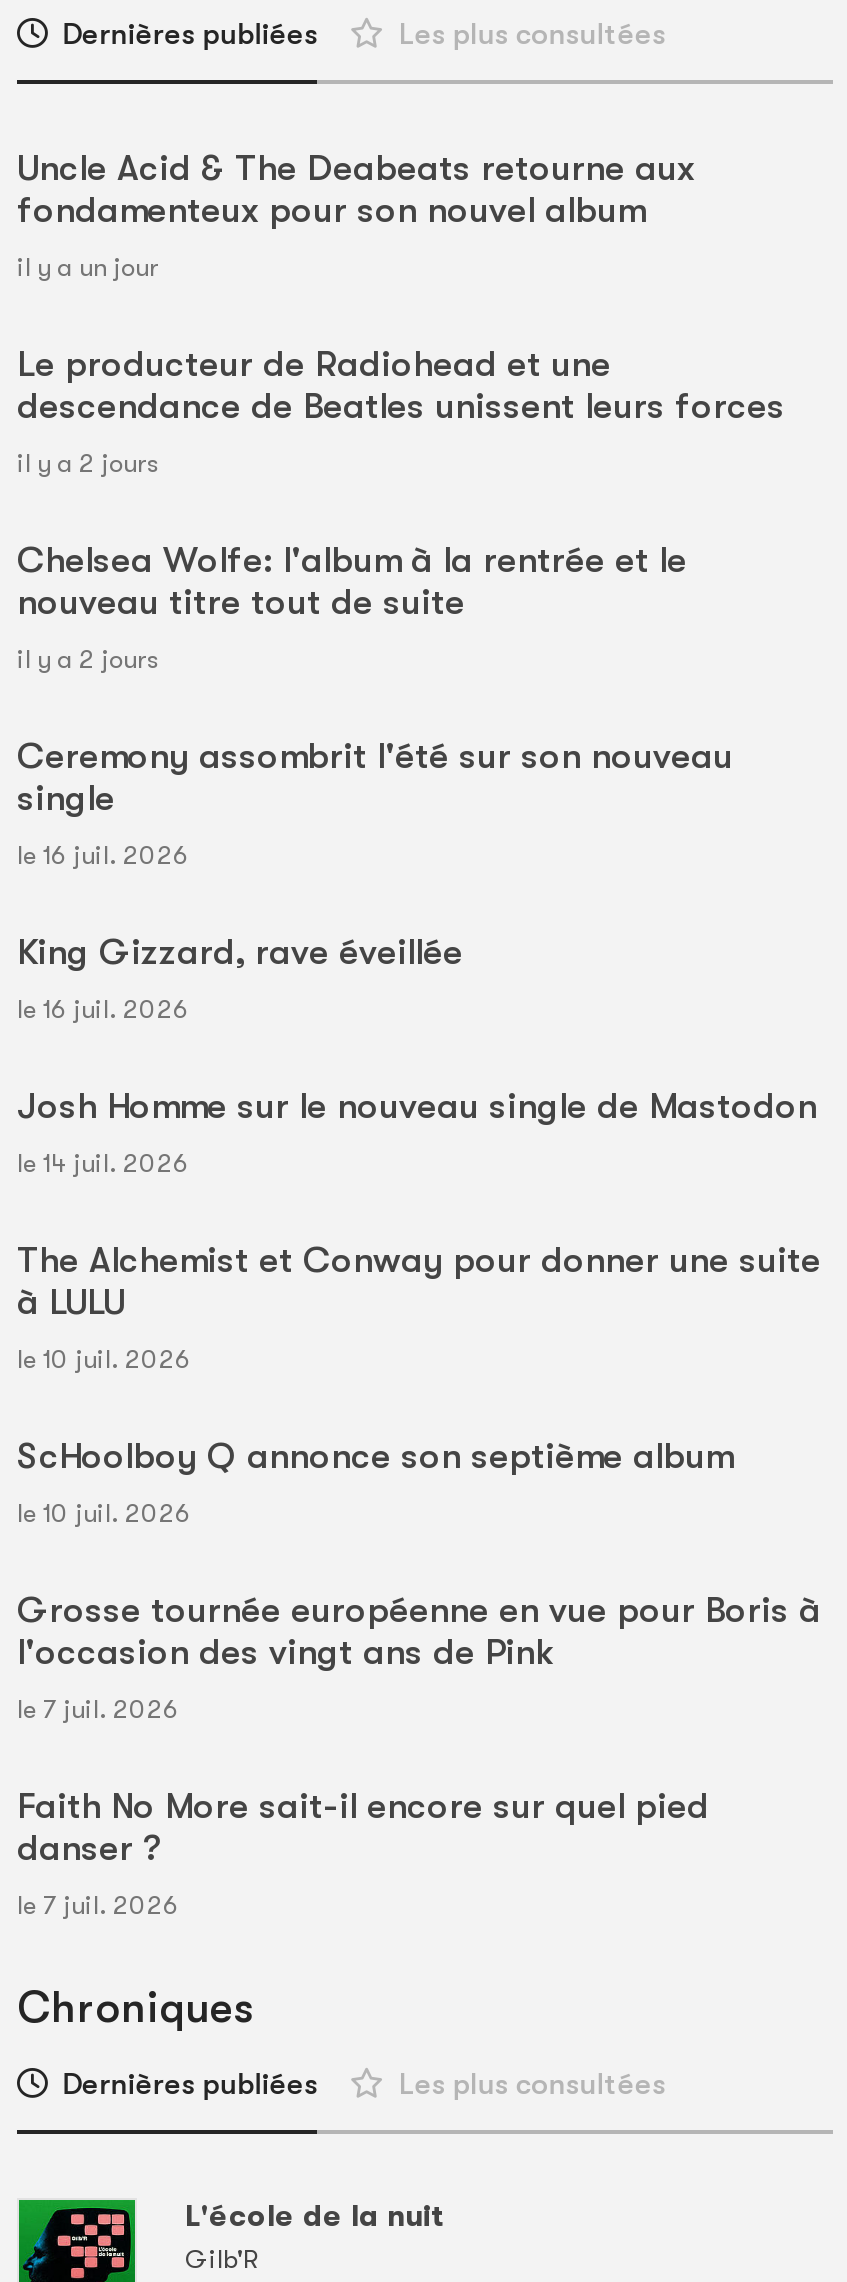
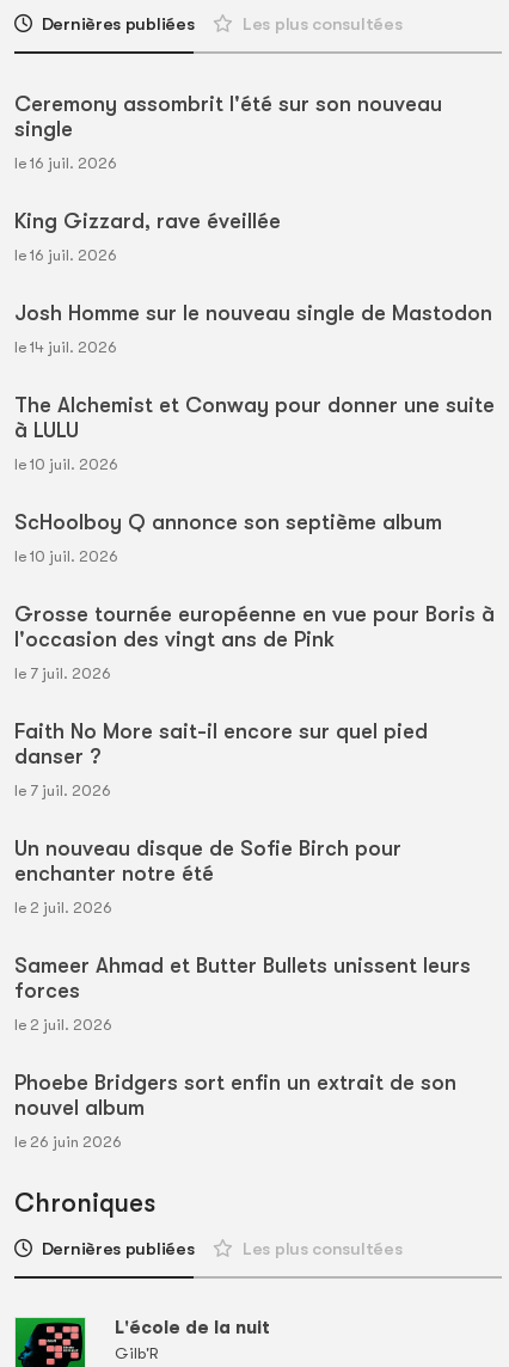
[17,148,785,674] Uncle Acid & The Deabeats retourne aux | fondamenteux pour son nouvel album | il y a un jour | Le producteur de Radiohead et une | descendance de Beatles unissent leurs forces | il y a 2 jours | Chelsea Wolfe: l'album à la rentrée et le | nouveau titre tout de suite | il y a 2 jours -> none
moved [17,736,821,1920] -> [14,92,495,799]: Ceremony assombrit l'été sur son nouveau | single | le 16 juil. 2026 | ... | danser ? | le 7 juil. 2026
none -> [14,836,471,1151] Un nouveau disque de Sofie Birch pour | enchanter notre été | le 2 juil. 2026 | Sameer Ahmad et Butter Bullets unissent leurs | forces | le 2 juil. 2026 | Phoebe Bridgers sort enfin un extrait de son | nouvel album | le 26 juin 2026

